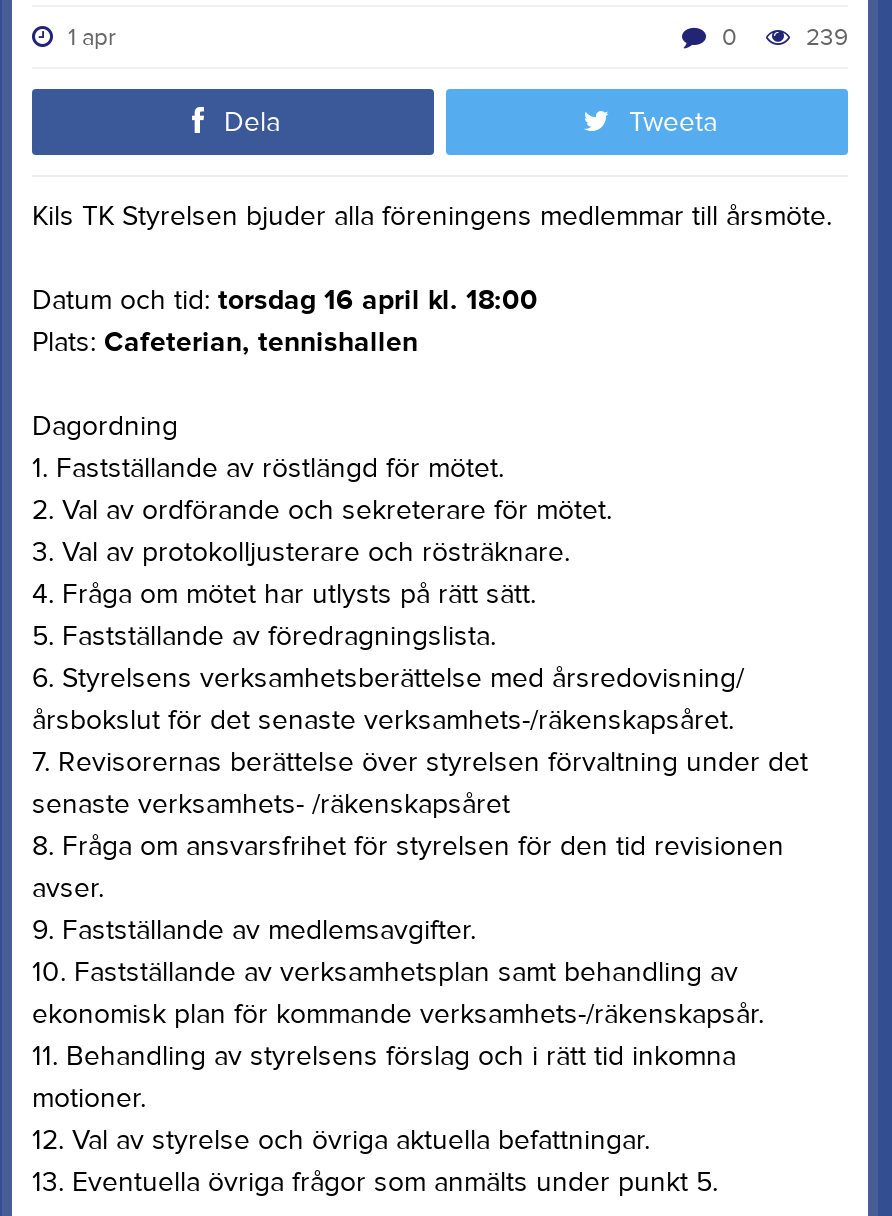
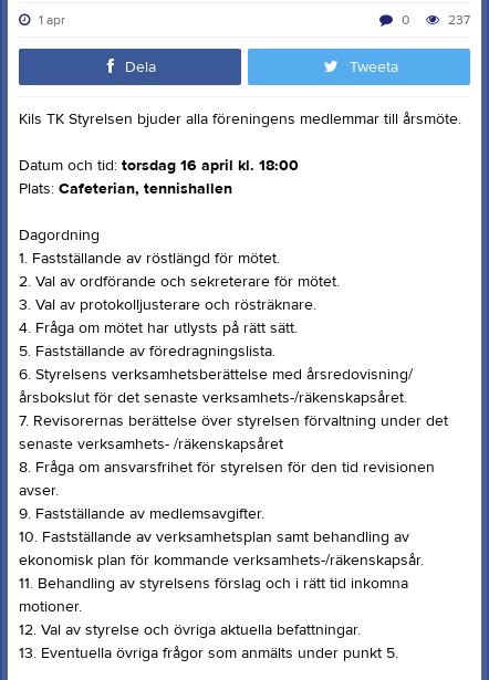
[716,21,848,53] 0 239 -> [398,11,470,29] 0 237

